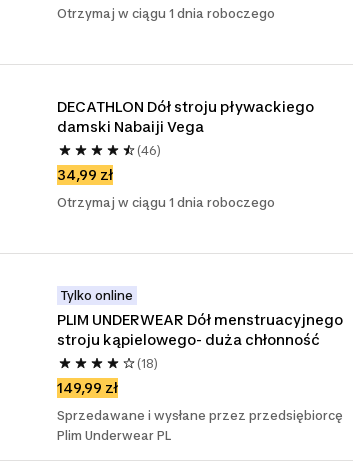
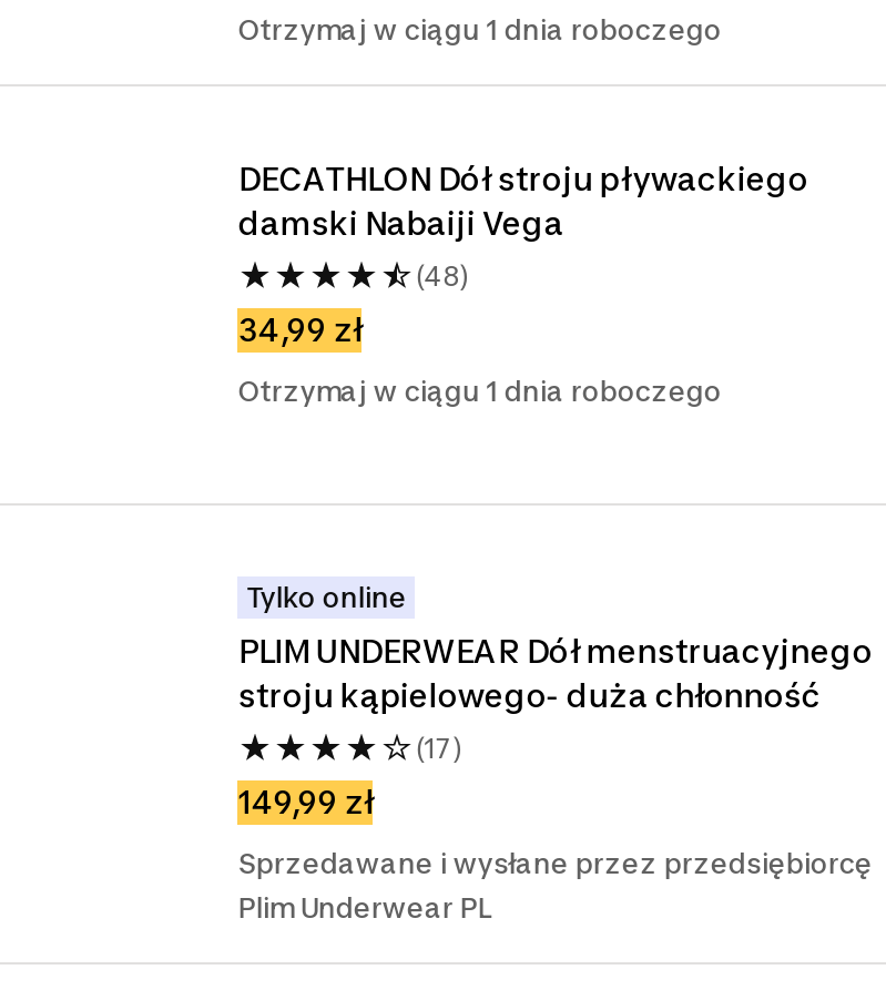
[137,143,161,158] (46) -> [415,259,469,293] (48)
[137,356,158,371] (18) -> [415,732,462,765] (17)

